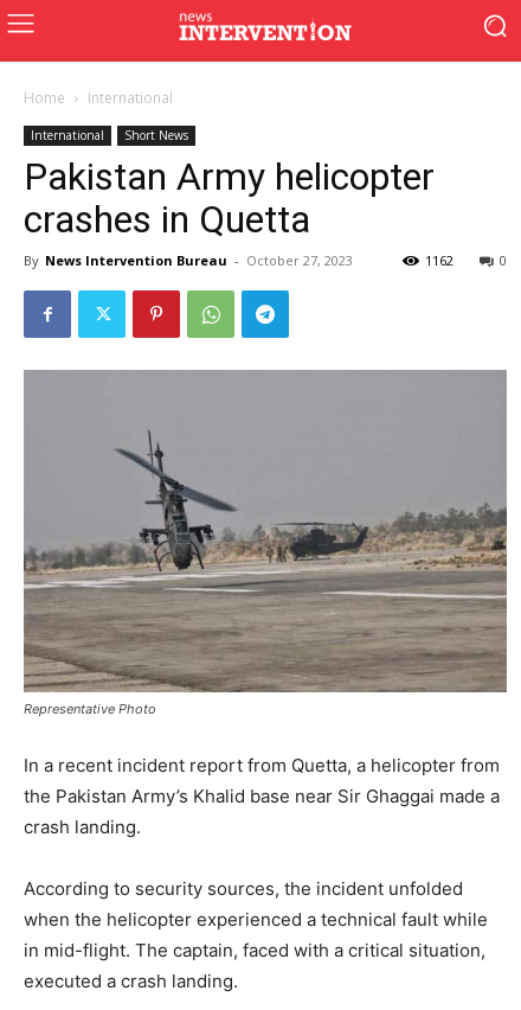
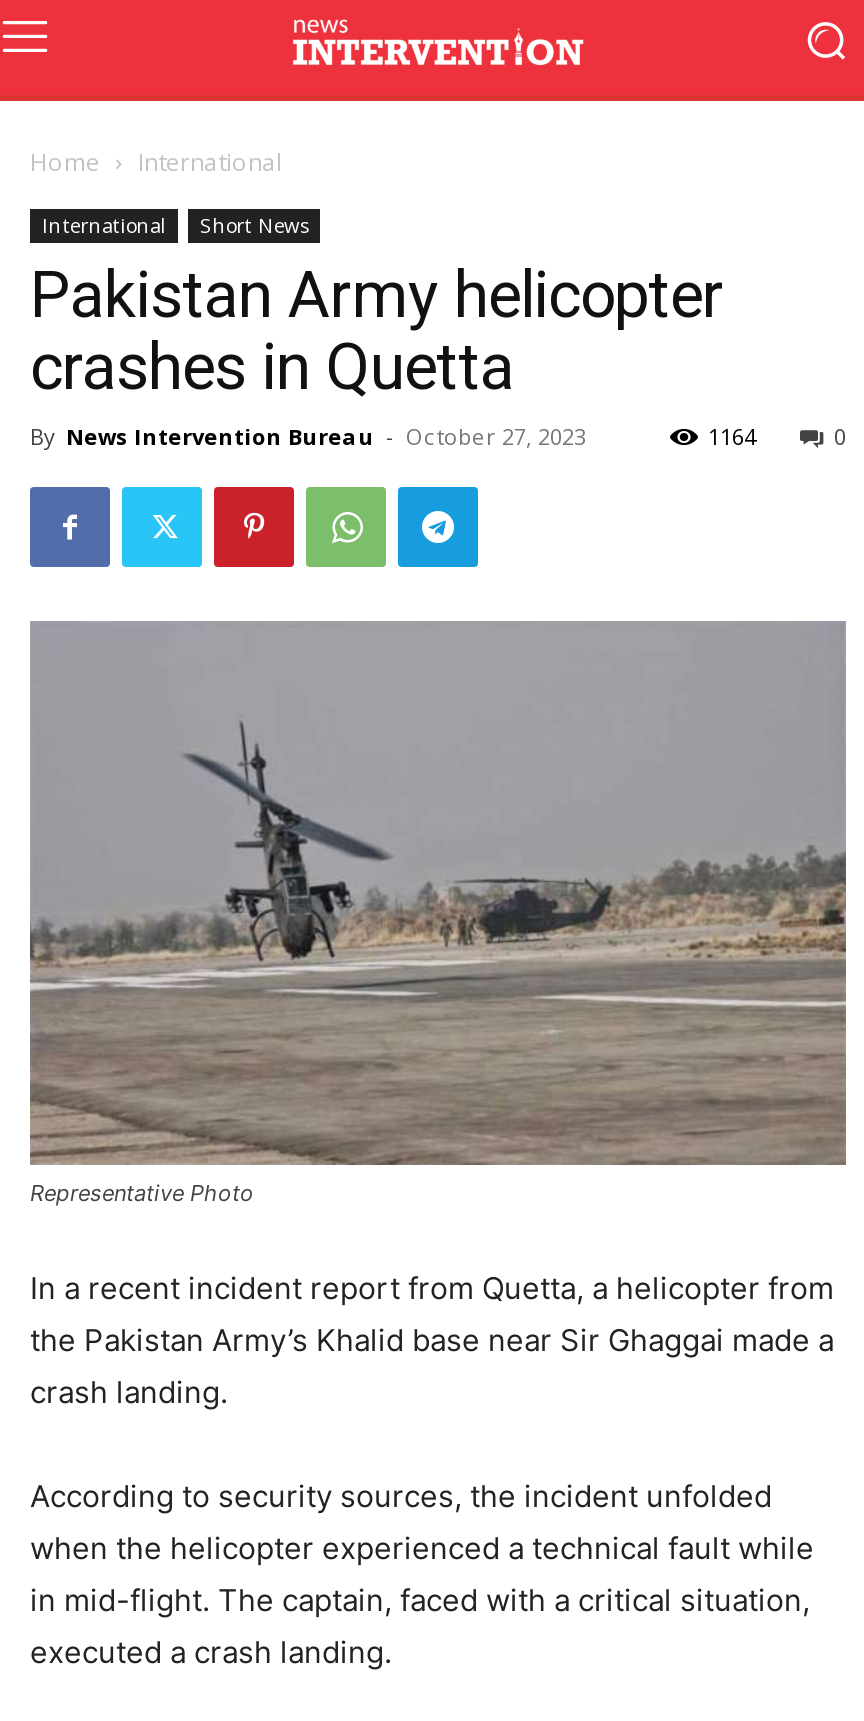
[425,251,454,269] 1162 -> [708,421,756,451] 1164

